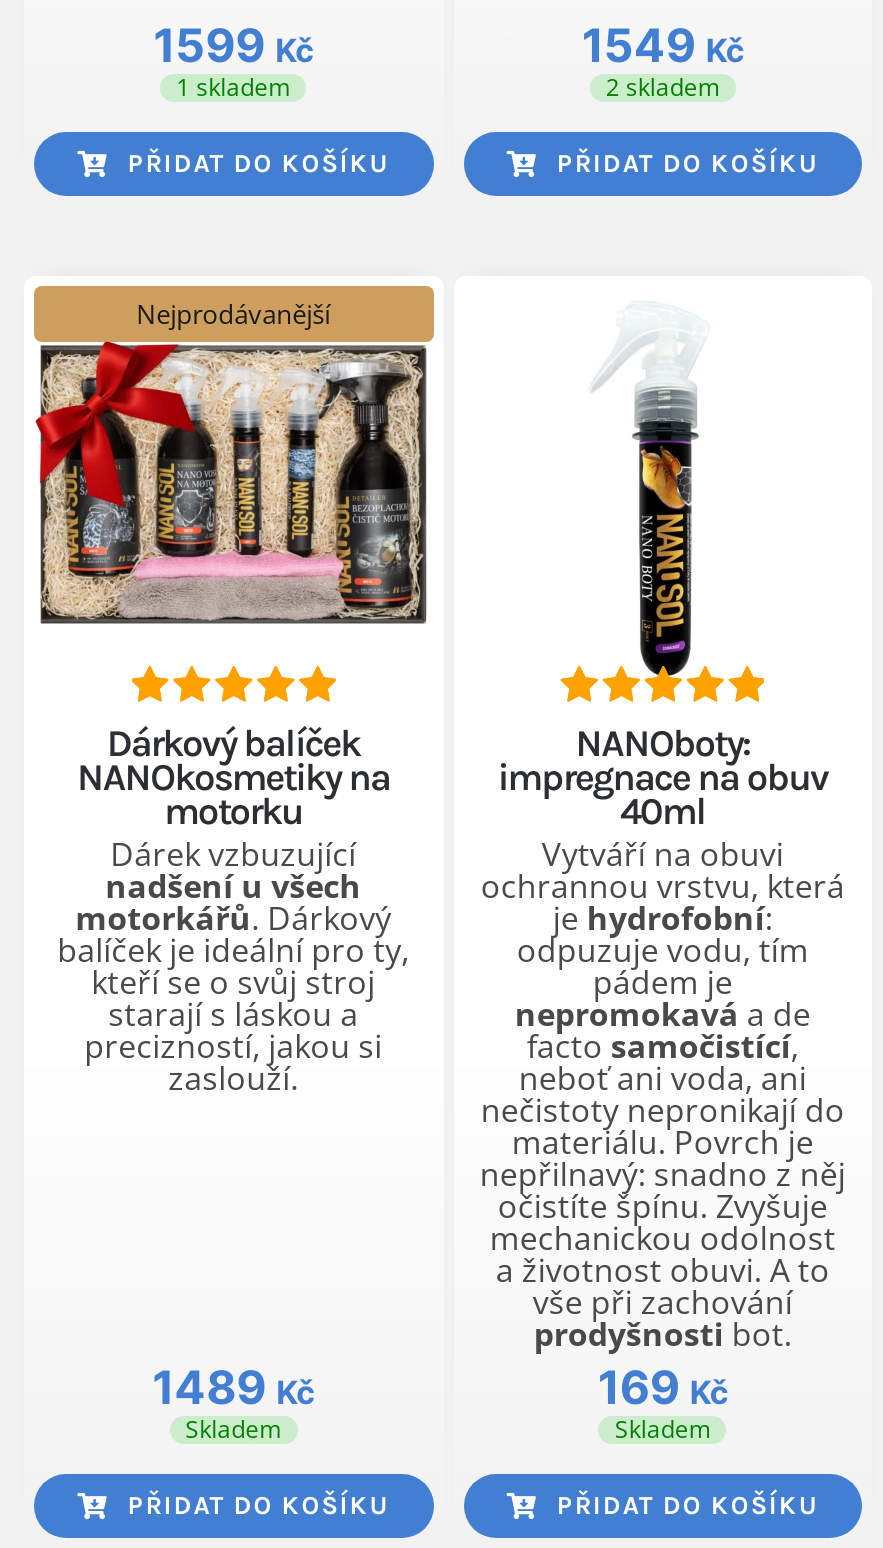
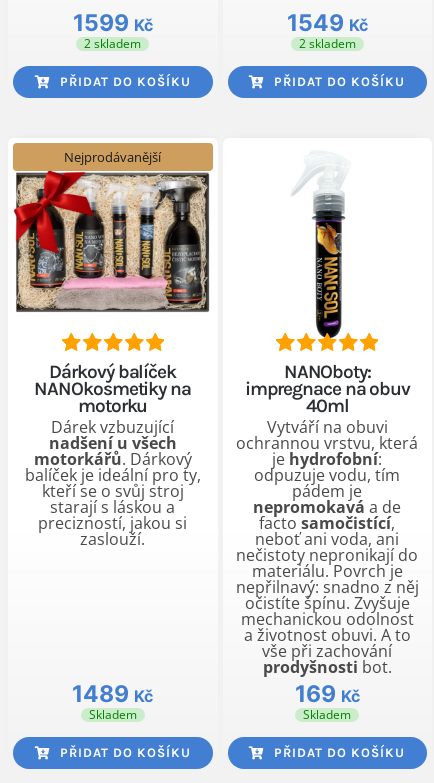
[176,71,290,105] 1 skladem -> [84,35,141,52] 2 skladem

